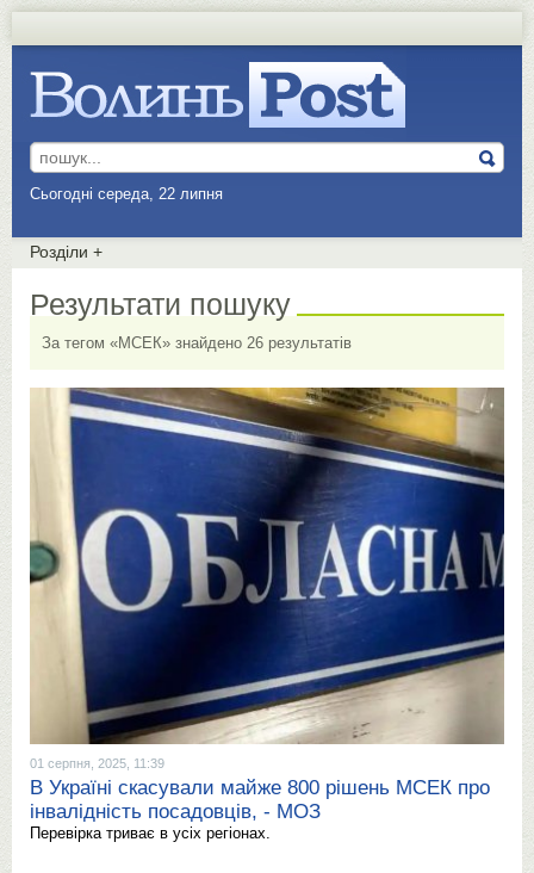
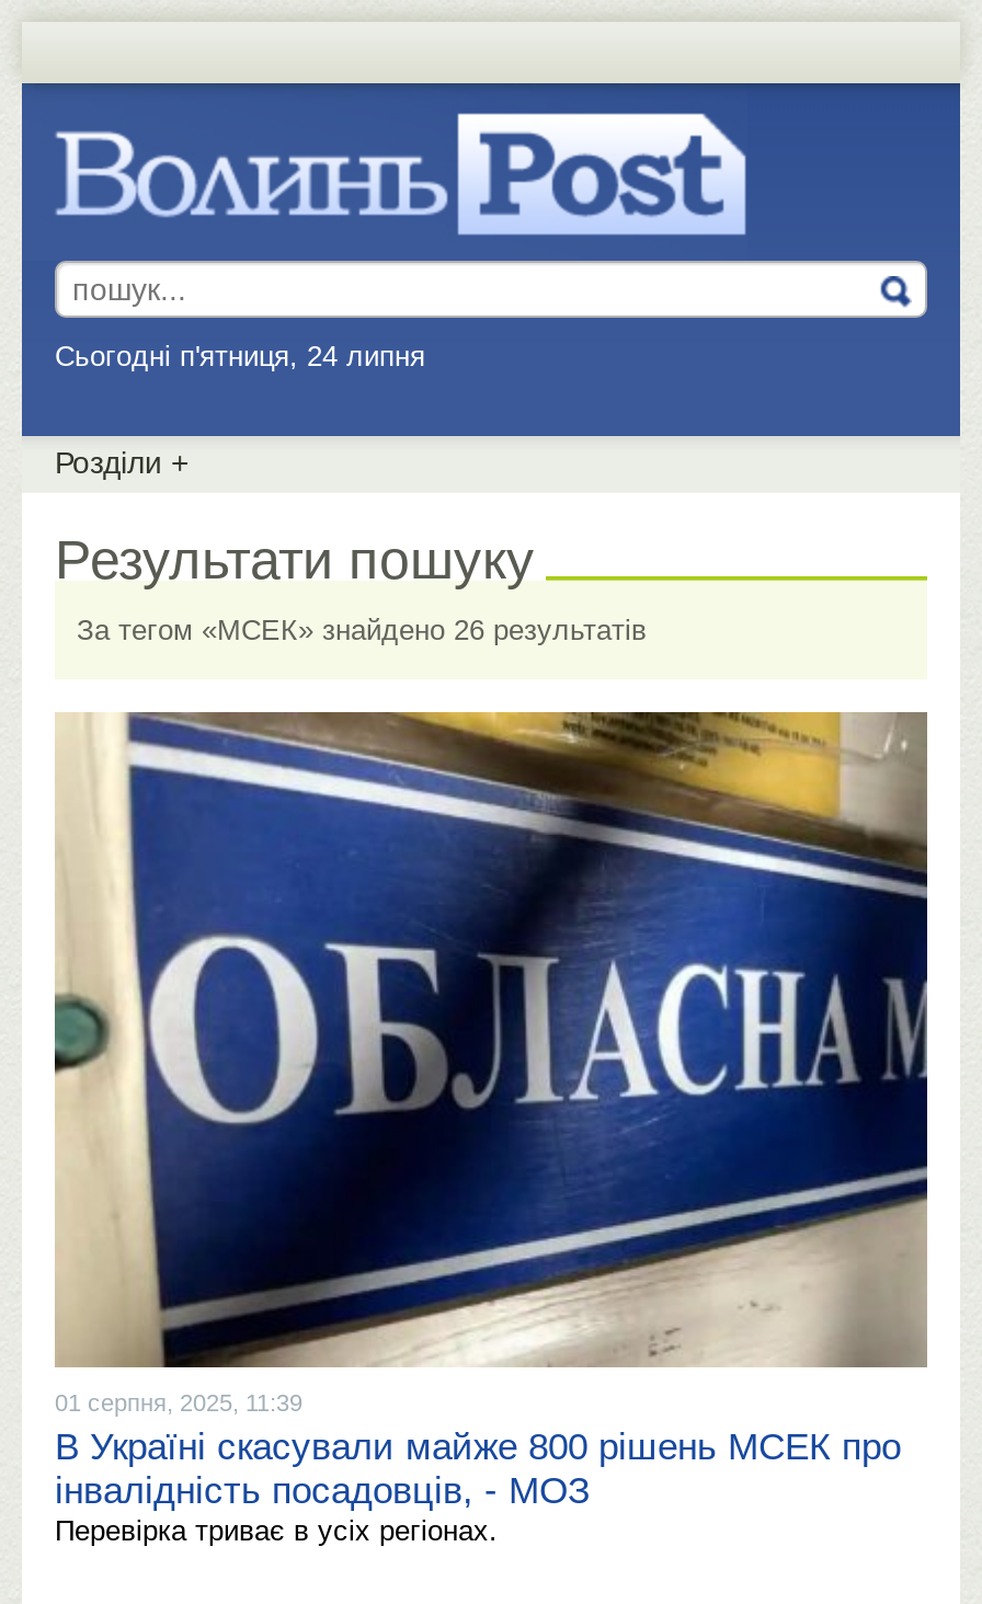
[30,185,228,203] Сьогодні середа, 22 липня -> [55,340,434,373] Сьогодні п'ятниця, 24 липня

